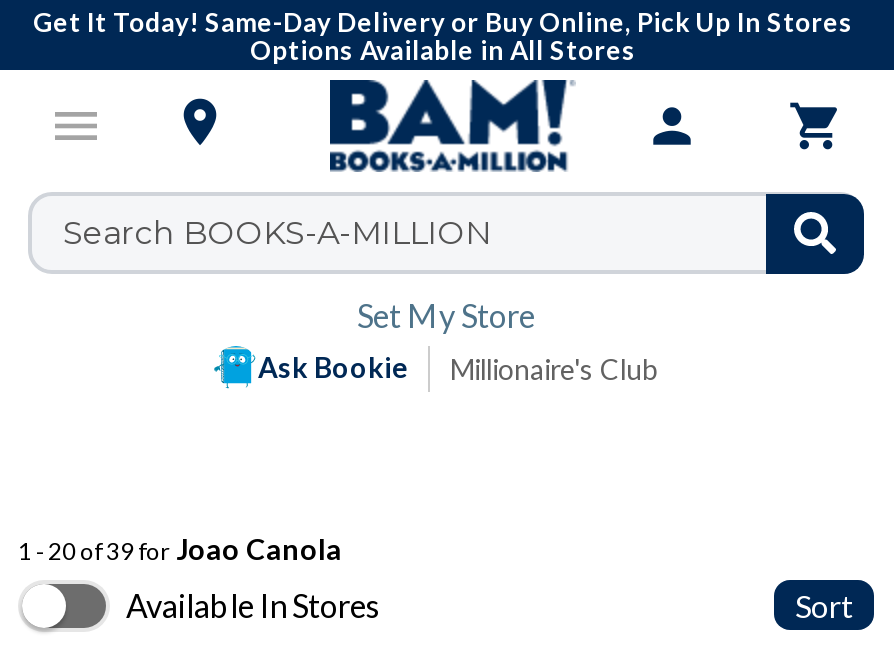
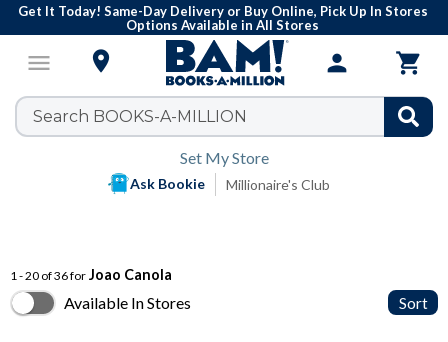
[18,532,342,566] 1 - 20 of 39 for Joao Canola -> [10,266,172,283] 1 - 20 of 36 for Joao Canola

